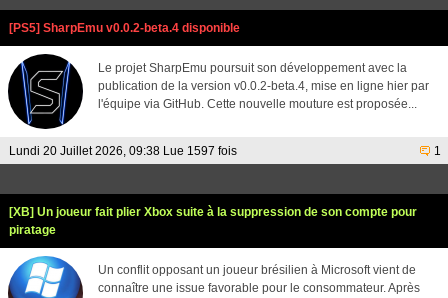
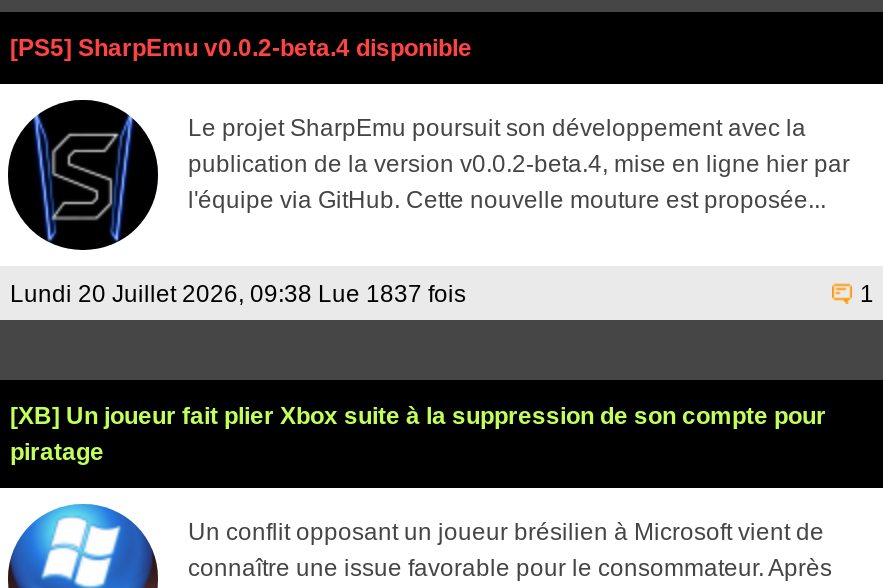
[9,144,237,158] Lundi 20 Juillet 2026, 09:38 Lue 1597 fois -> [10,280,466,308] Lundi 20 Juillet 2026, 09:38 Lue 1837 fois

